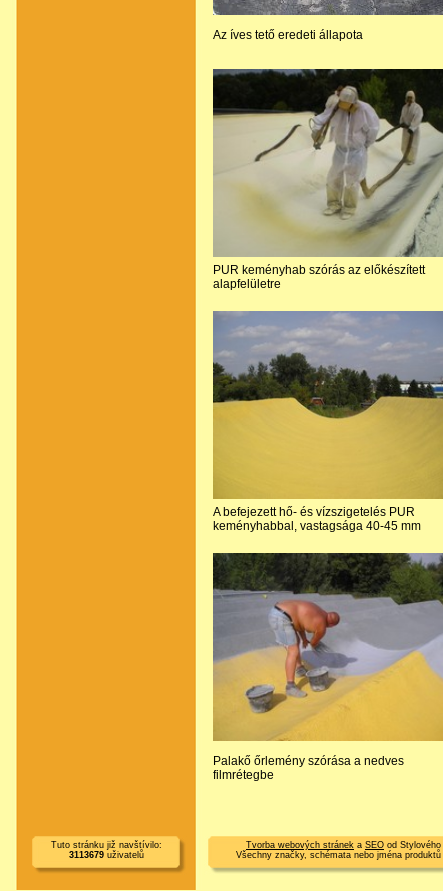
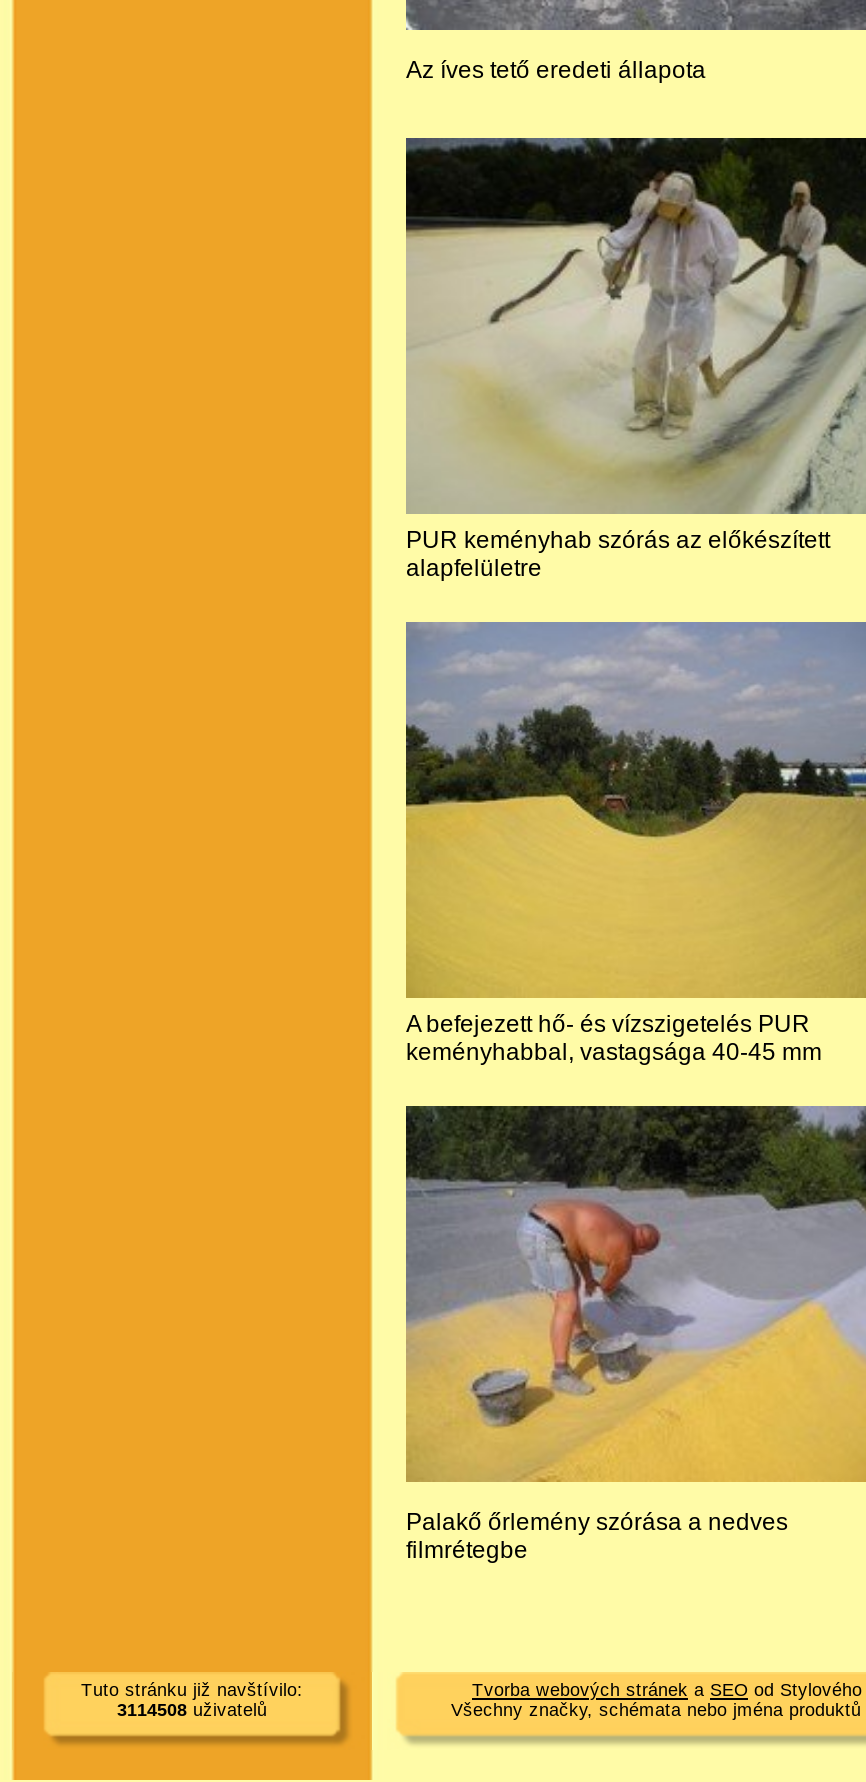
[68,850,143,860] 3113679 uživatelů -> [117,1700,267,1720] 3114508 uživatelů

